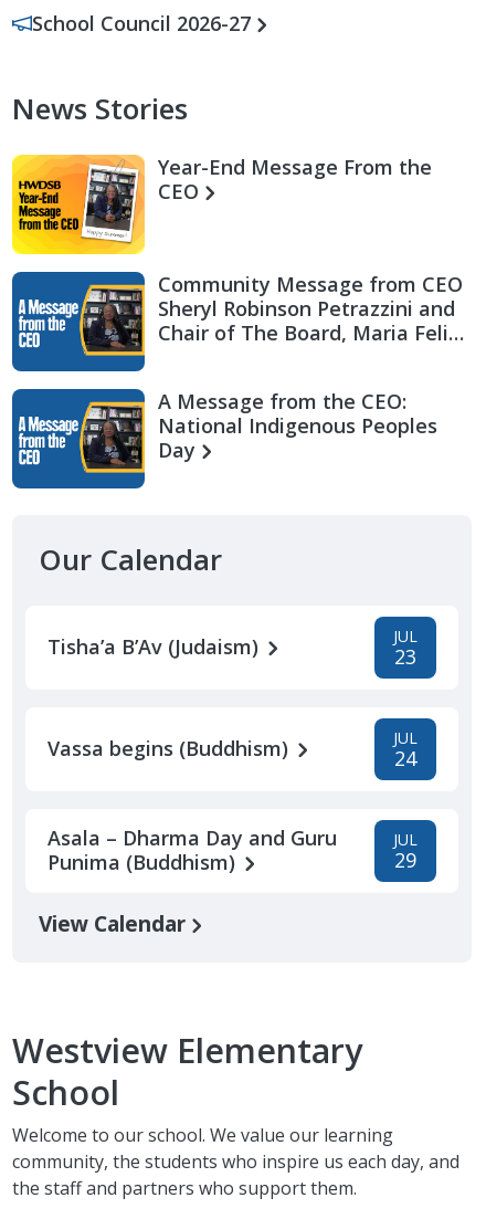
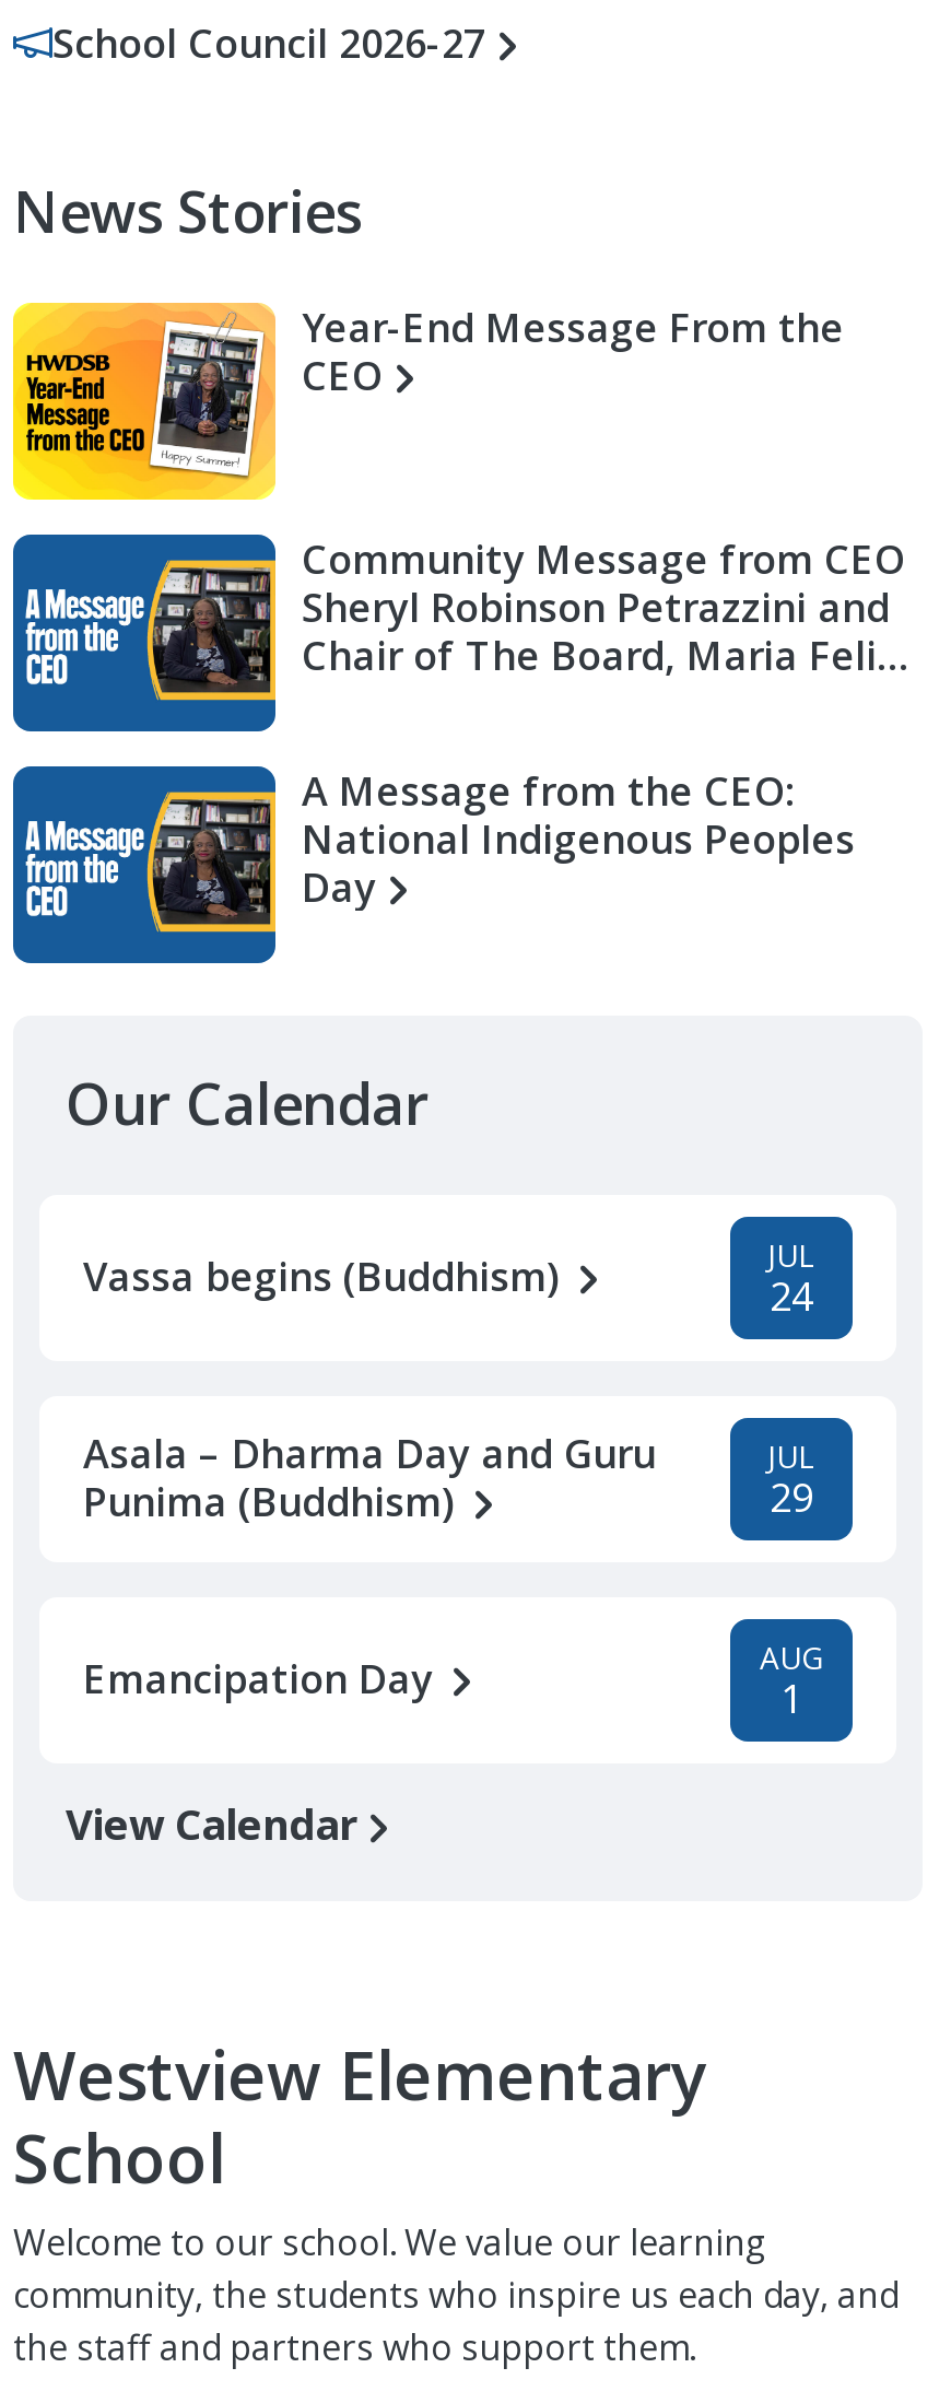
[47,626,418,670] Tisha’a B’Av (Judaism) | JUL | 23 -> none
moved [47,727,418,875] -> [83,1234,815,1527]: Vassa begins (Buddhism) | JUL | 24 | Asala – Dharma Day and Guru | Punima (Buddhism) | JUL | 29
none -> [83,1637,823,1724] Emancipation Day | AUG | 1

